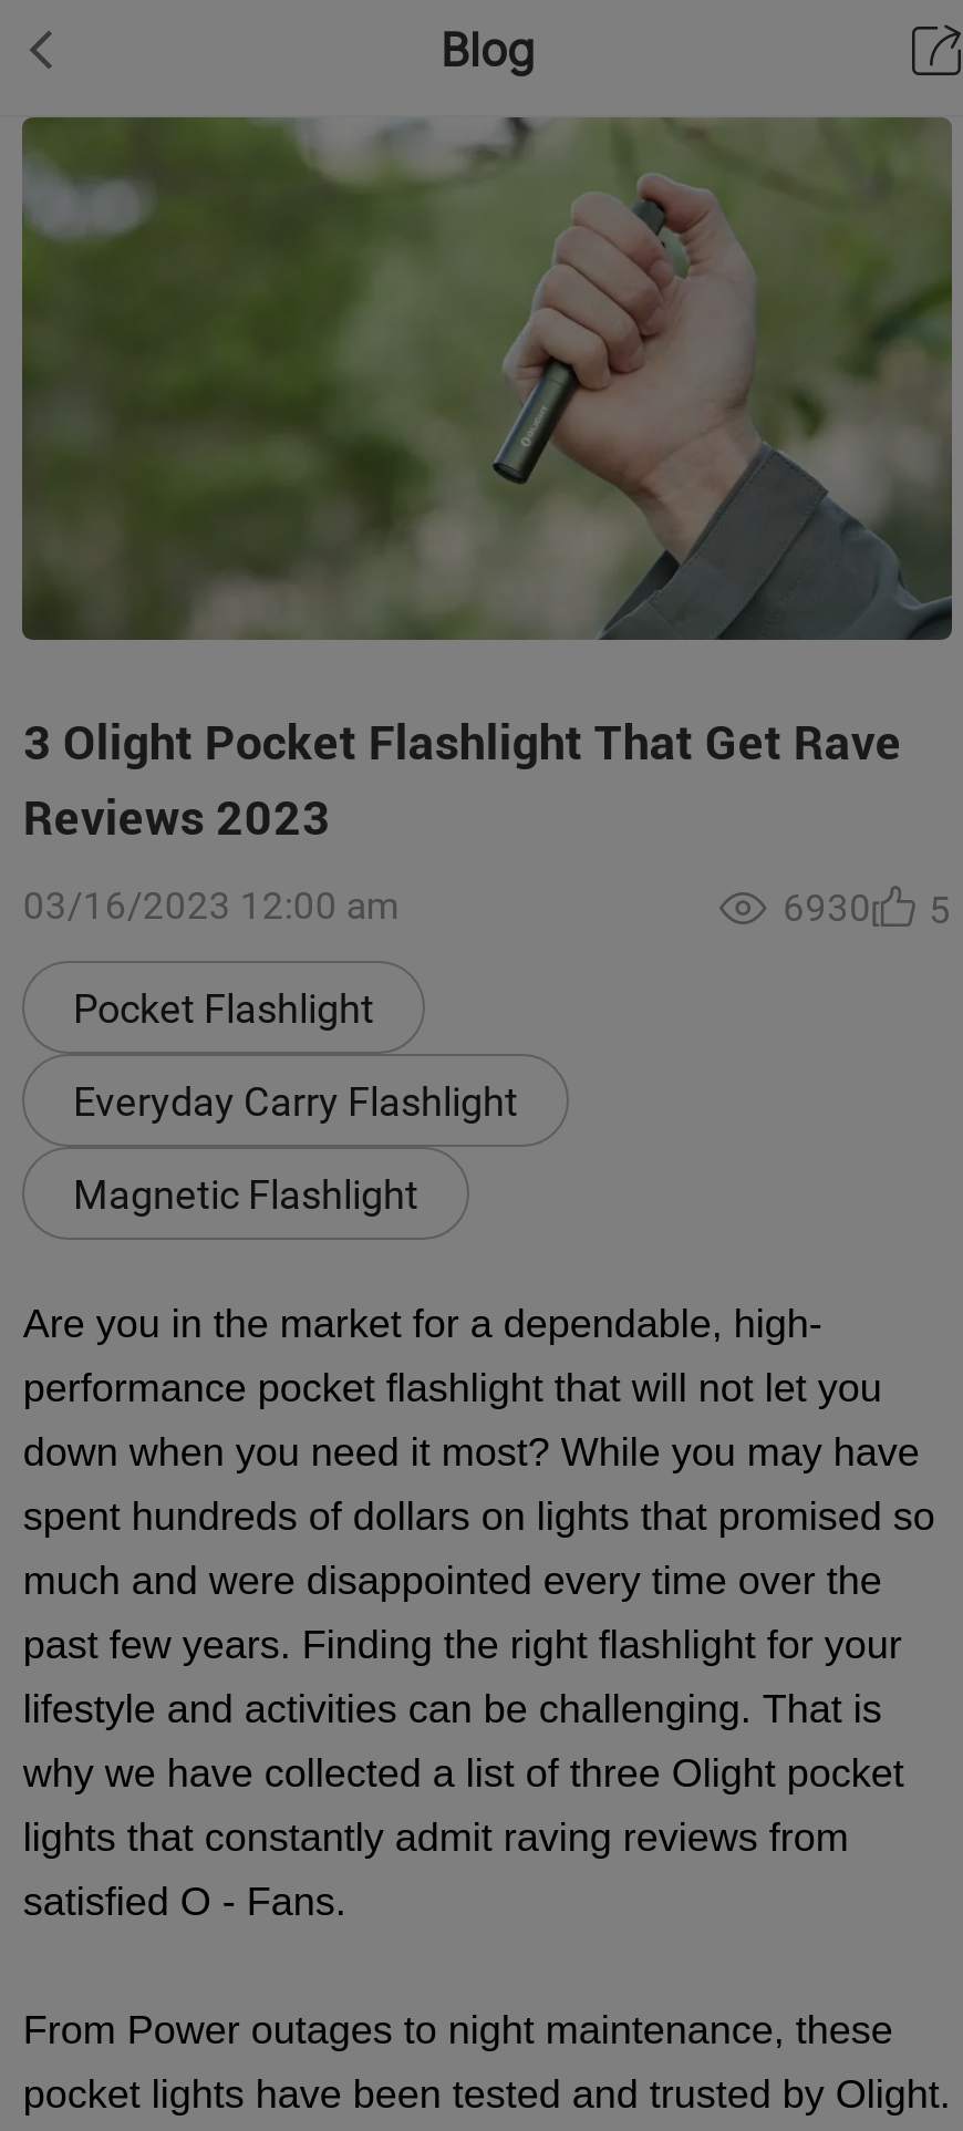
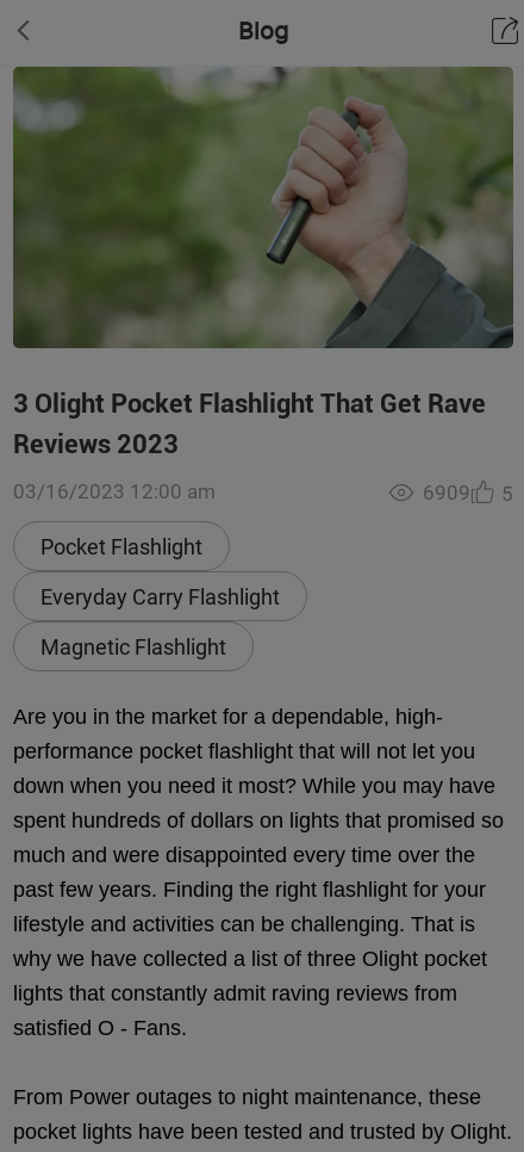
[783,885,951,931] 6930 5 -> [422,480,513,505] 6909 5

